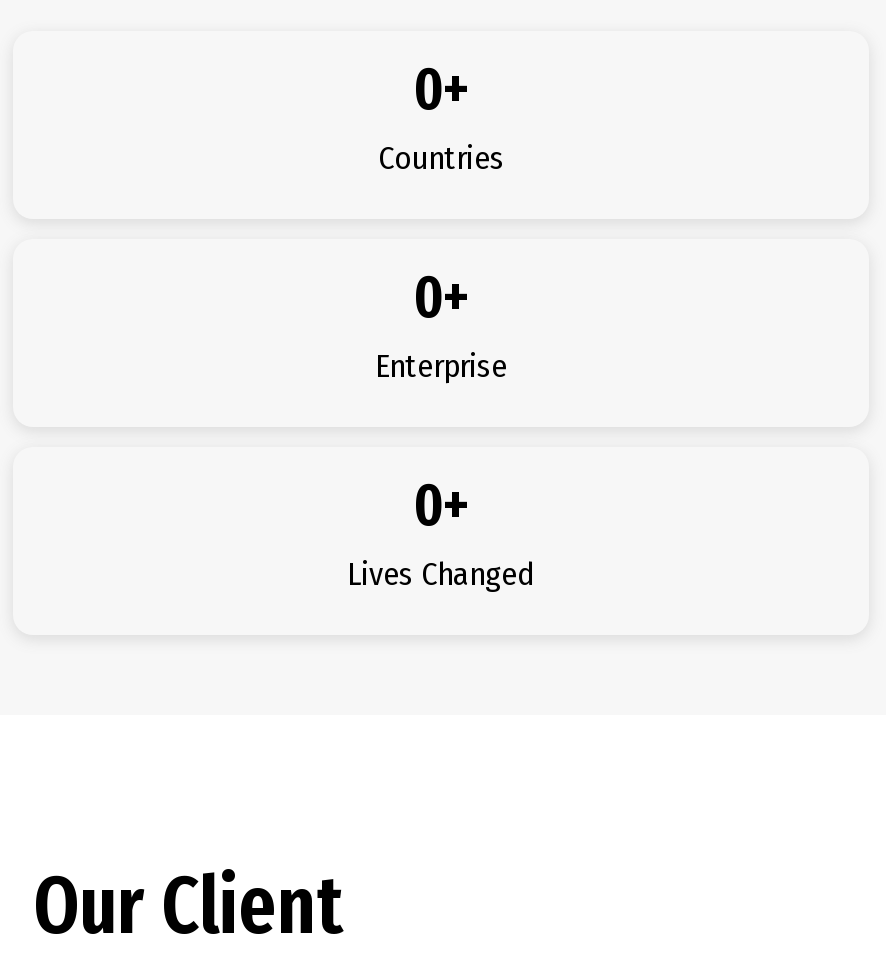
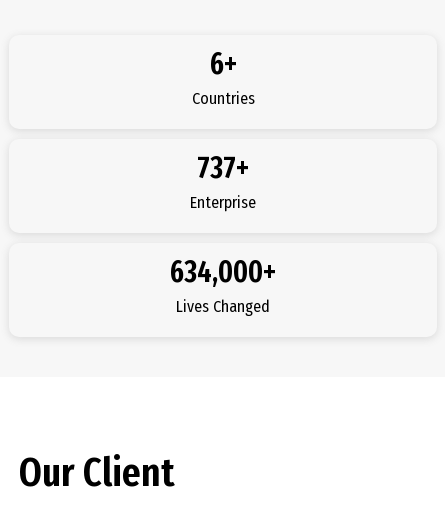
[413,54,469,126] 0+ -> [209,45,236,81] 6+
[413,262,469,334] 0+ -> [197,149,249,185] 737+
[413,470,469,542] 0+ -> [170,253,276,289] 634,000+

